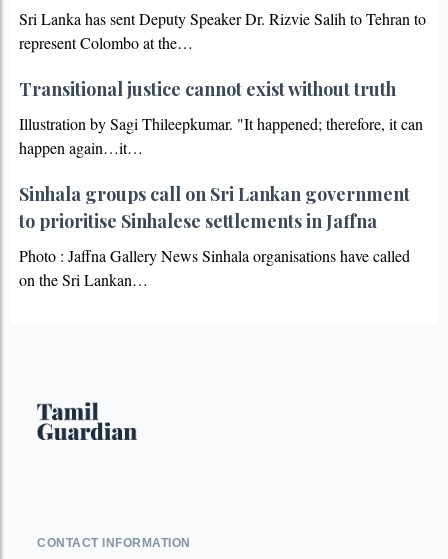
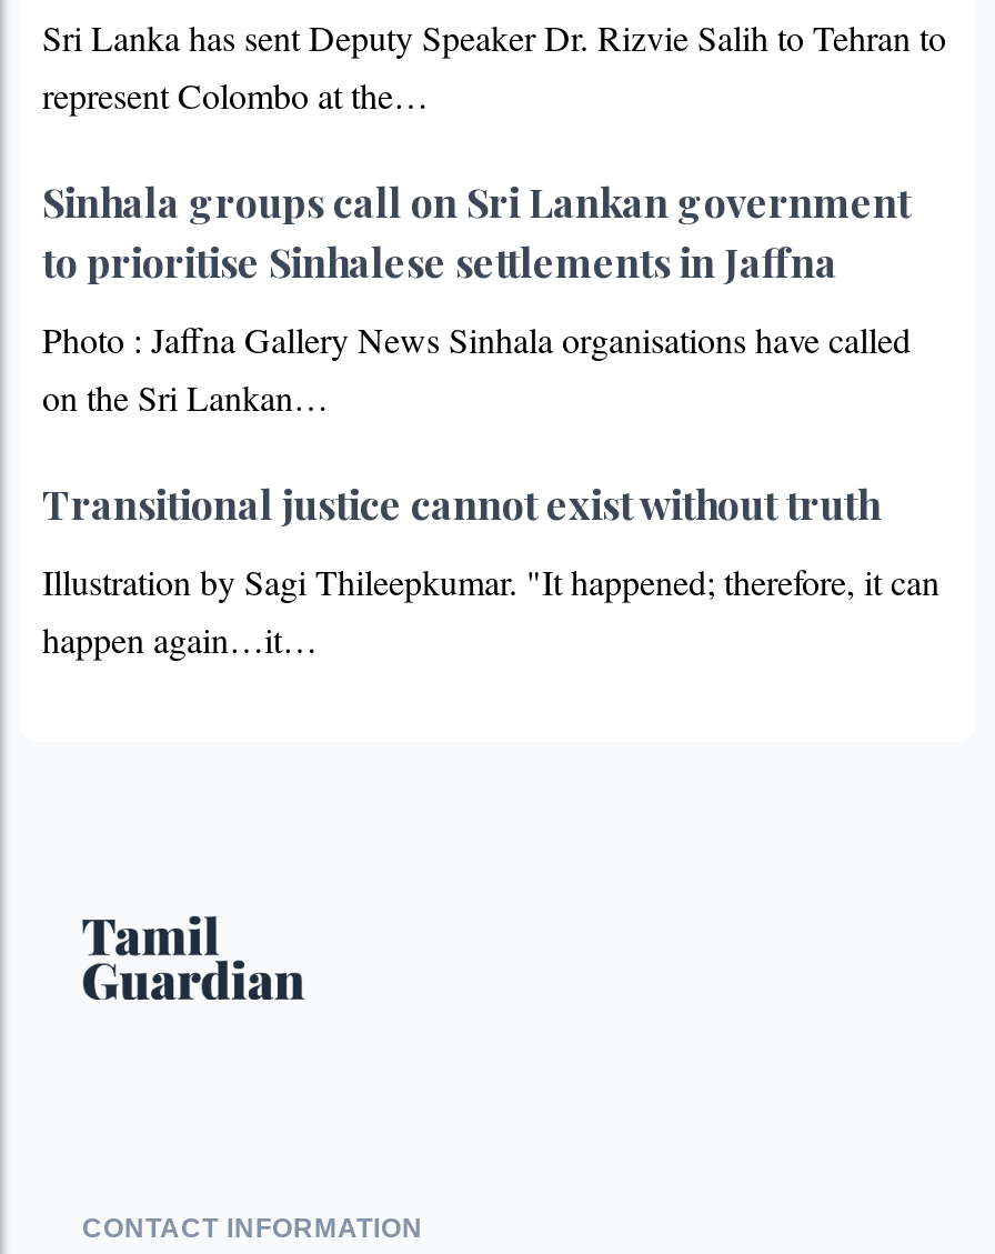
moved [19,76,423,157] -> [42,476,939,661]: Transitional justice cannot exist without truth | Illustration by Sagi Thileepkumar. "It happened; therefore, it can | happen again…it…
moved [19,181,410,289] -> [42,174,911,419]: Sinhala groups call on Sri Lankan government | to prioritise Sinhalese settlements in Jaffna | Photo : Jaffna Gallery News Sinhala organisations have called | on the Sri Lankan…

